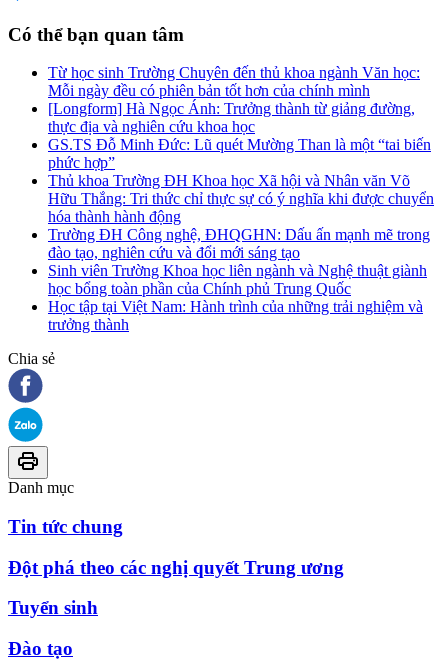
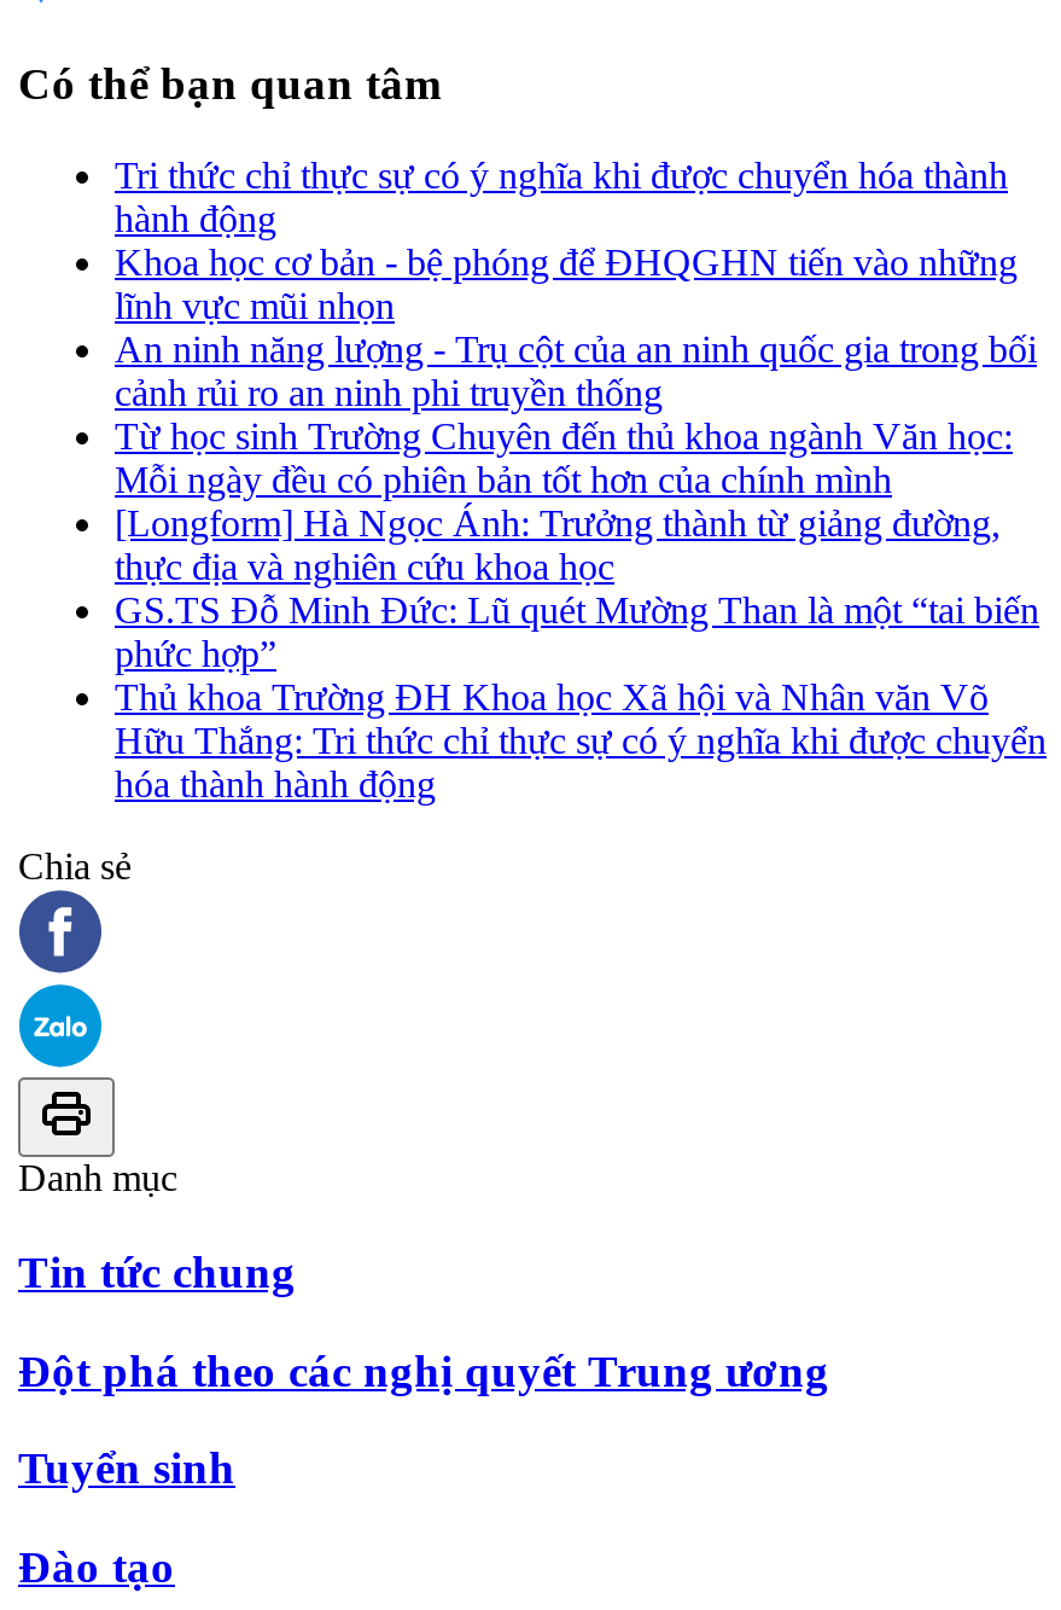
none -> [115,155,1037,414] Tri thức chỉ thực sự có ý nghĩa khi được chuyển hóa thành | hành động | Khoa học cơ bản - bệ phóng để ĐHQGHN tiến vào những | lĩnh vực mũi nhọn | An ninh năng lượng - Trụ cột của an ninh quốc gia trong bối | cảnh rủi ro an ninh phi truyền thống
moved [48,64,434,225] -> [115,416,1047,805]: Từ học sinh Trường Chuyên đến thủ khoa ngành Văn học: | Mỗi ngày đều có phiên bản tốt hơn của chính mình | [Longform] Hà Ngọc Ánh: Trưởng thành từ giảng đường, | ... | Hữu Thắng: Tri thức chỉ thực sự có ý nghĩa khi được chuyển | hóa thành hành động
[48,226,430,333] Trường ĐH Công nghệ, ĐHQGHN: Dấu ấn mạnh mẽ trong | đào tạo, nghiên cứu và đổi mới sáng tạo | Sinh viên Trường Khoa học liên ngành và Nghệ thuật giành | học bổng toàn phần của Chính phủ Trung Quốc | Học tập tại Việt Nam: Hành trình của những trải nghiệm và | trưởng thành -> none

